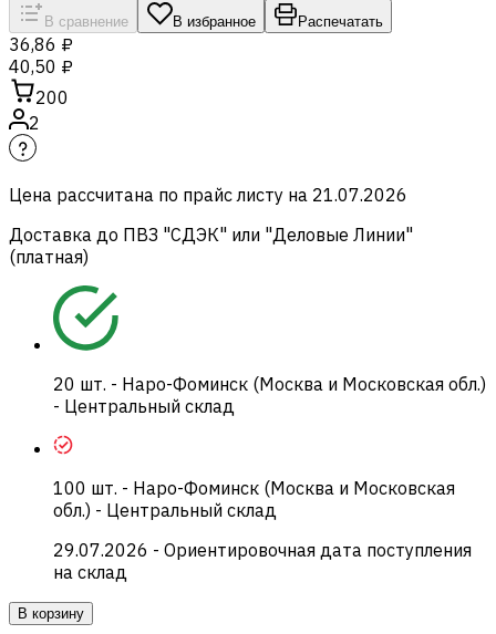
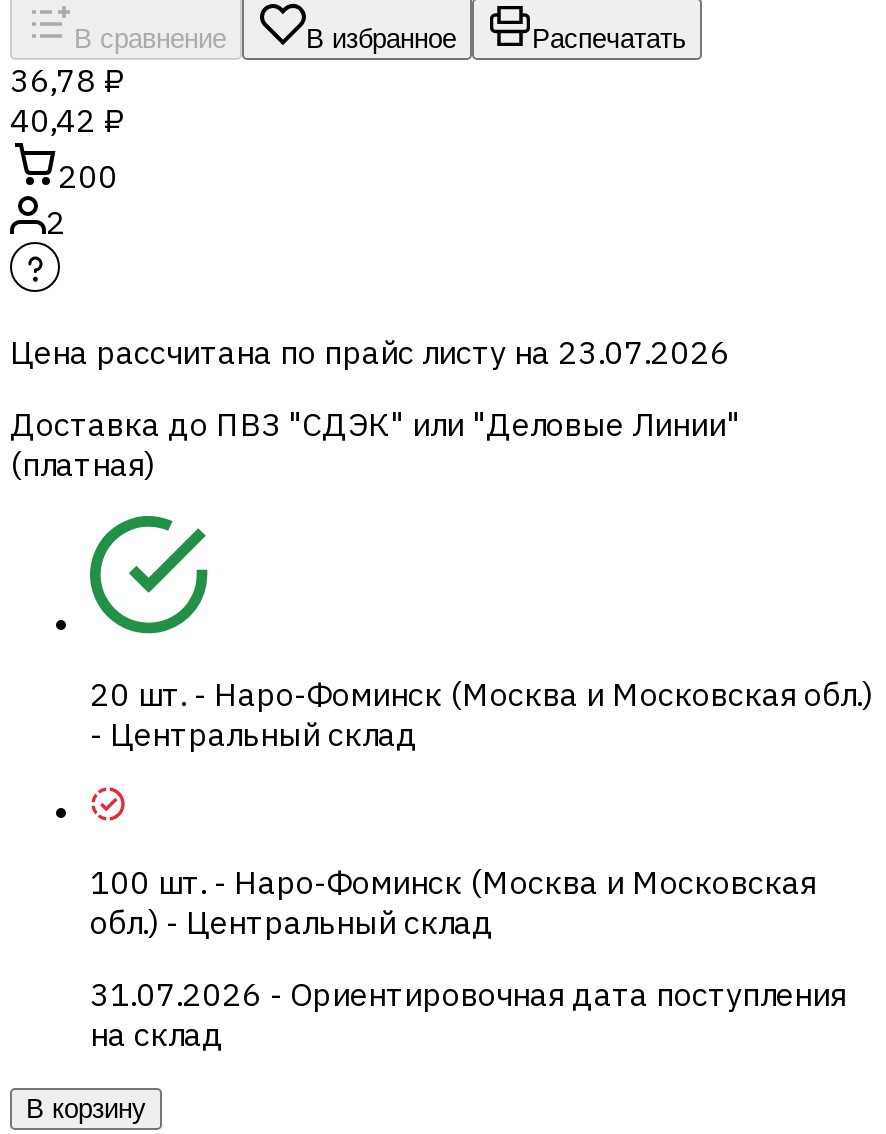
[9,33,73,55] 36,86 ₽ -> [10,60,126,100] 36,78 ₽
[9,55,73,77] 40,50 ₽ -> [10,100,126,140] 40,42 ₽
[9,184,407,206] Цена рассчитана по прайс листу на 21.07.2026 -> [10,332,730,372] Цена рассчитана по прайс листу на 23.07.2026
[53,539,472,561] 29.07.2026 - Ориентировочная дата поступления -> [90,974,846,1014] 31.07.2026 - Ориентировочная дата поступления

